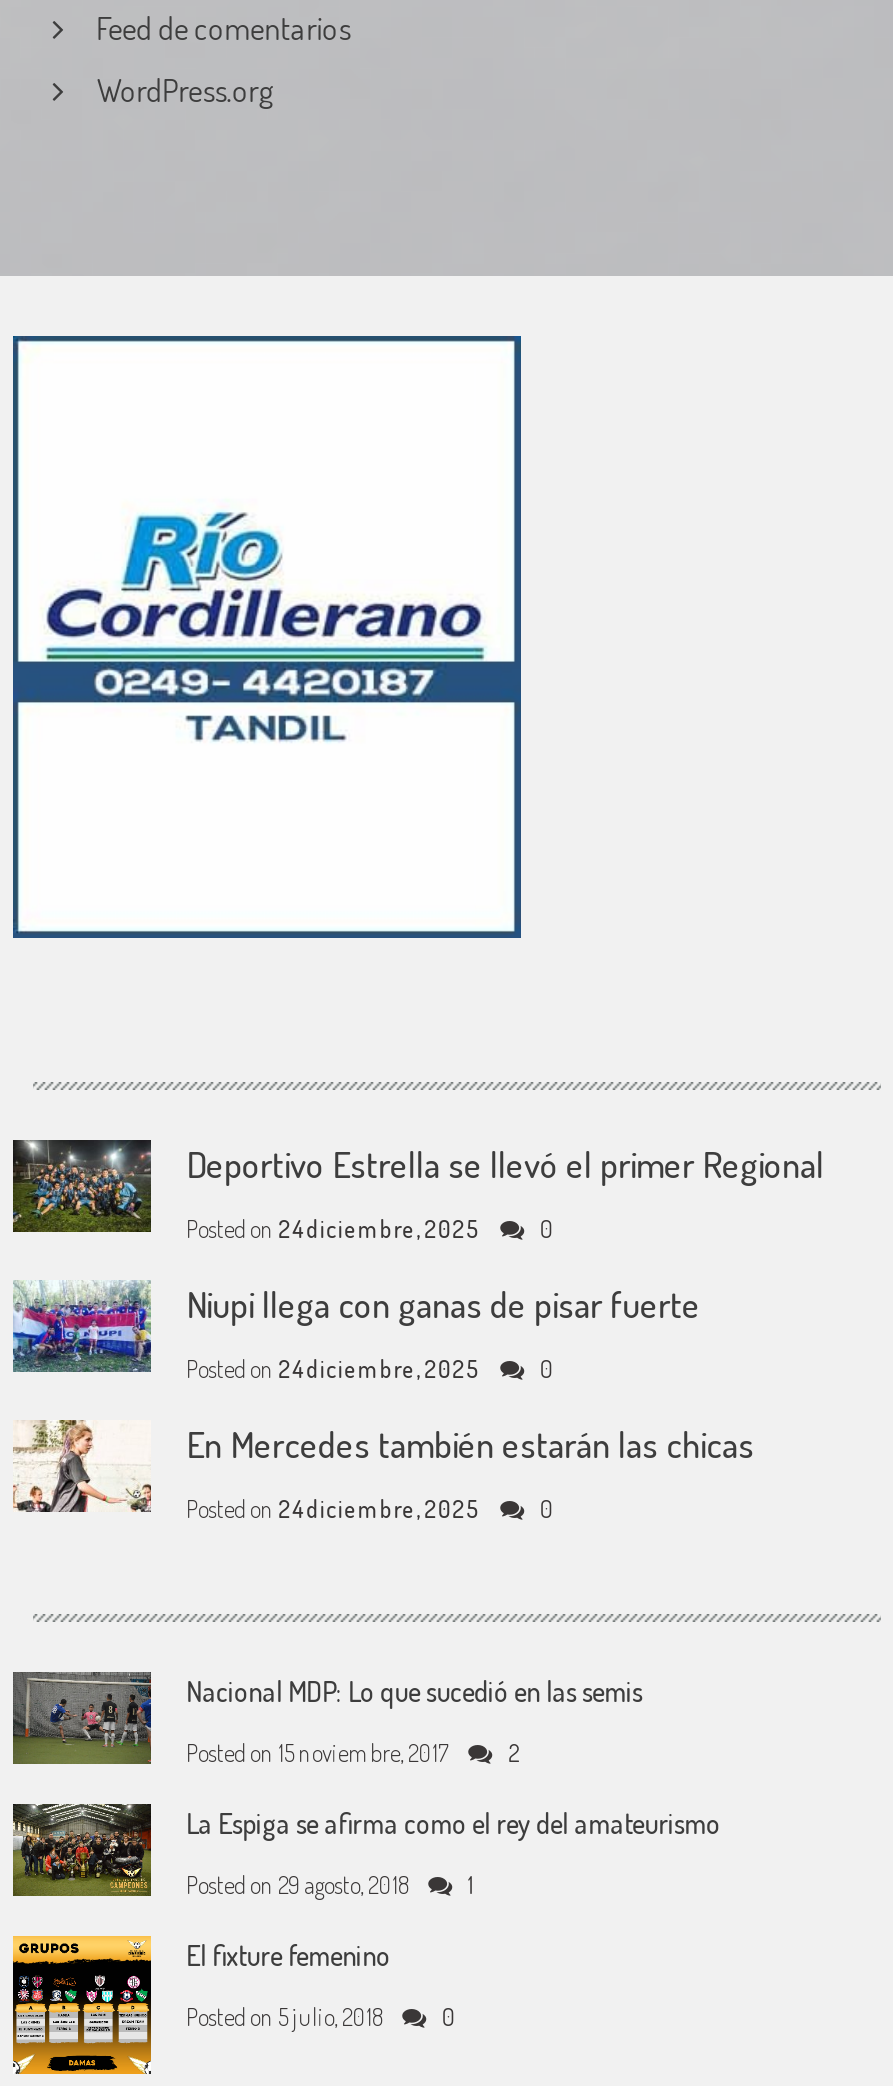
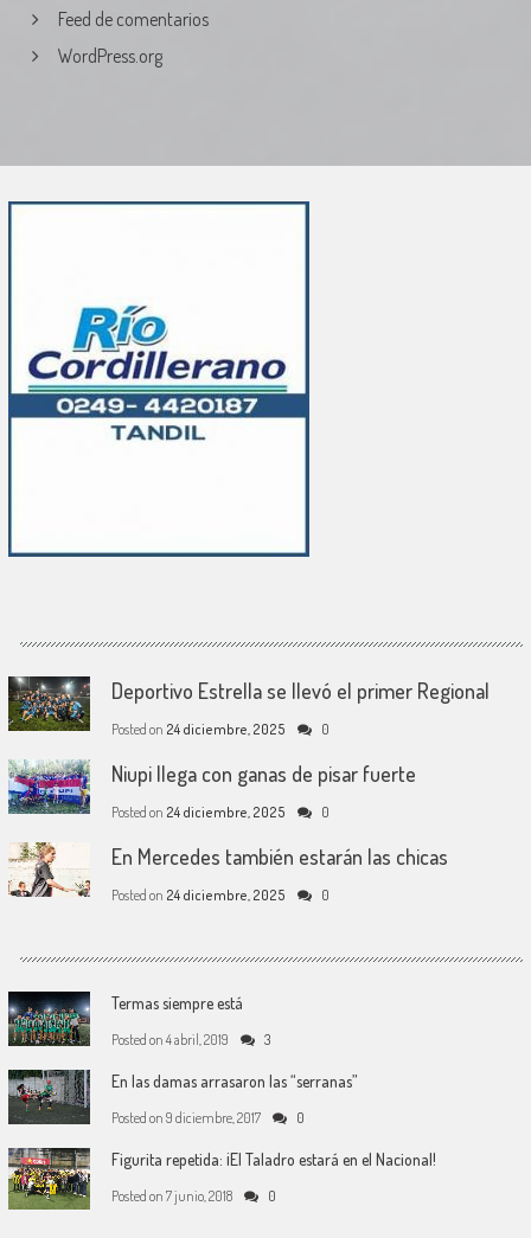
[13,1670,642,1764] [image] | Nacional MDP: Lo que sucedió en las semis -> [8,990,243,1046] [image] | Termas siempre está
[186,1737,518,1767] Posted on 15 noviembre, 2017 | 2 -> [111,1031,270,1048] Posted on 4 abril, 2019 | 3
[13,1804,720,1896] [image] | La Espiga se afirma como el rey del amateurismo -> [8,1069,357,1124] [image] | En las damas arrasaron las “serranas”
[186,1869,474,1899] Posted on 29 agosto, 2018 | 1 -> [111,1109,304,1127] Posted on 9 diciembre, 2017 | 0
[11,1934,390,2076] [image] | El fixture femenino -> [7,1147,436,1230] [image] | Figurita repetida: ¡El Taladro estará en el Nacional!
[186,2001,382,2031] Posted on 5 julio, 2018 -> [111,1187,232,1205] Posted on 7 junio, 2018

